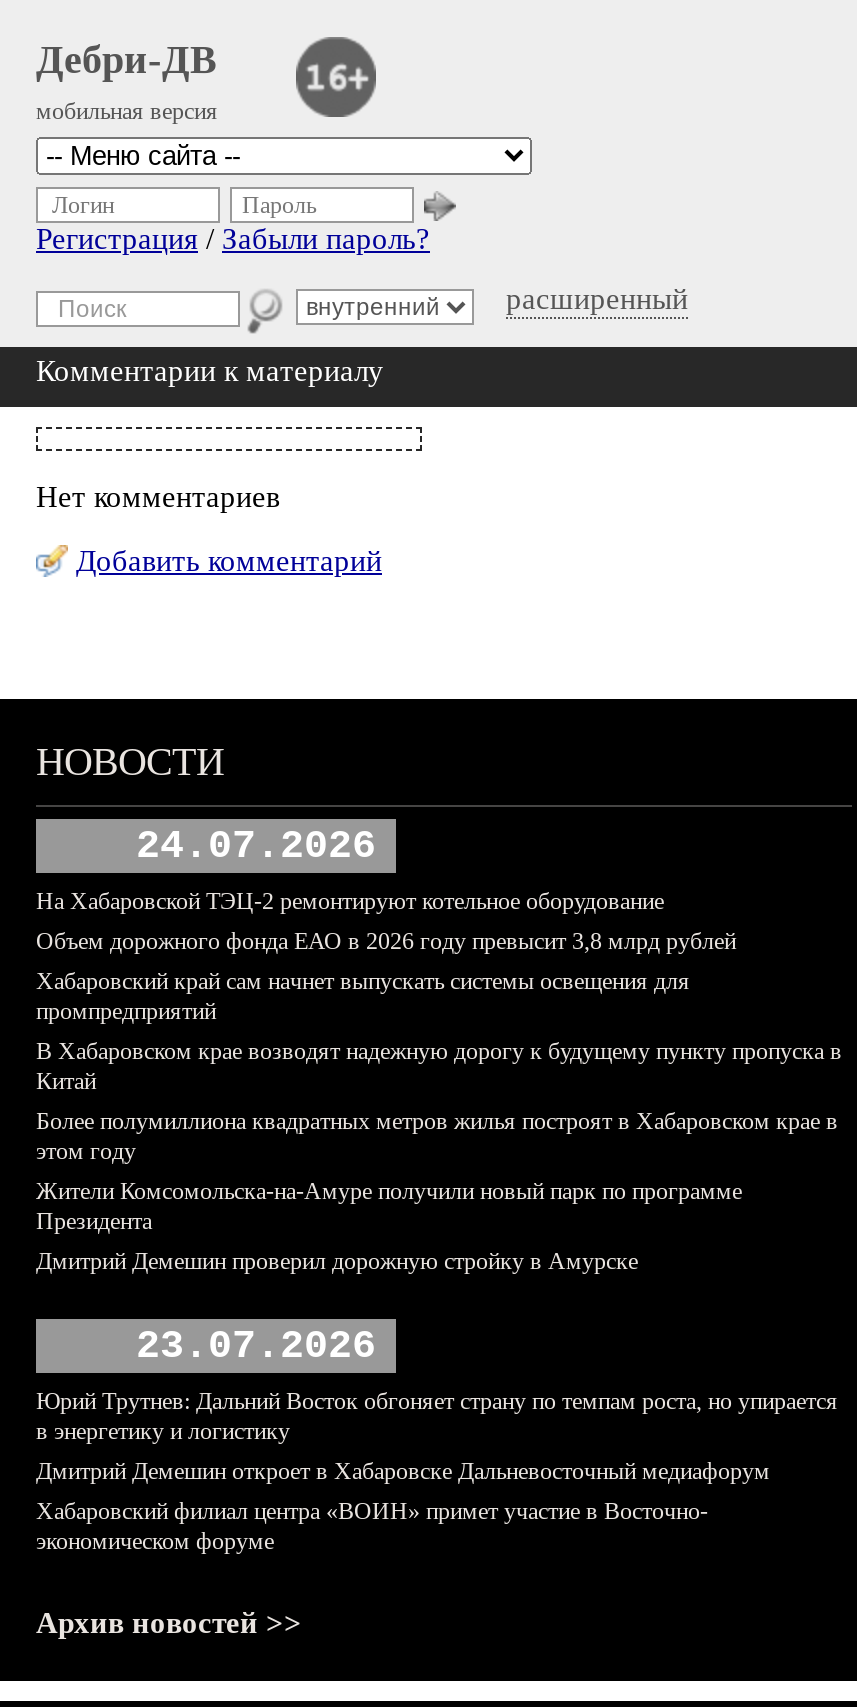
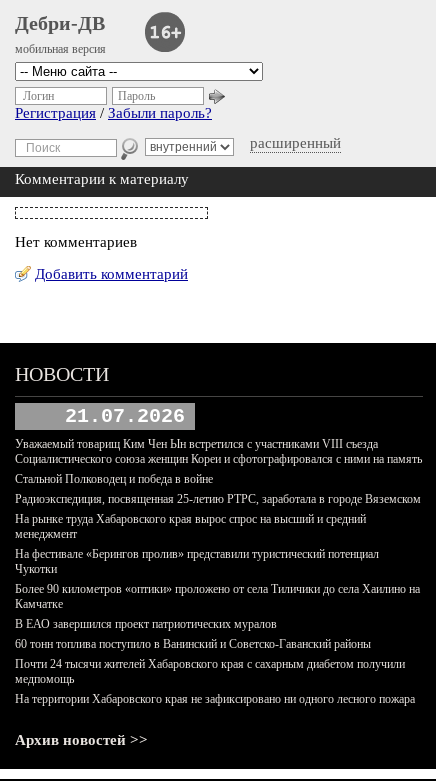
[36,823,842,1555] 24.07.2026 | На Хабаровской ТЭЦ-2 ремонтируют котельное оборудование | Объем дорожного фонда ЕАО в 2026 году превысит 3,8 млрд рублей | Хабаровский край сам начнет выпускать системы освещения для | промпредприятий | В Хабаровском крае возводят надежную дорогу к будущему пункту пропуска в | Китай | Более полумиллиона квадратных метров жилья построят в Хабаровском крае в | этом году | Жители Комсомольска-на-Амуре получили новый парк по программе | Президента | Дмитрий Демешин проверил дорожную стройку в Амурске | 23.07.2026 | Юрий Трутнев: Дальний Восток обгоняет страну по темпам роста, но упирается | в энергетику и логистику | Дмитрий Демешин откроет в Хабаровске Дальневосточный медиафорум | Хабаровский филиал центра «ВОИН» примет участие в Восточно- | экономическом форуме -> [15,405,422,706] 21.07.2026 | Уважаемый товарищ Ким Чен Ын встретился с участниками VIII съезда | Социалистического союза женщин Кореи и сфотографировался с ними на память | Стальной Полководец и победа в войне | Радиоэкспедиция, посвященная 25-летию РТРС, заработала в городе Вяземском | На рынке труда Хабаровского края вырос спрос на высший и средний | менеджмент | На фестивале «Берингов пролив» представили туристический потенциал | Чукотки | Более 90 километров «оптики» проложено от села Тиличики до села Хаилино на | Камчатке | В ЕАО завершился проект патриотических муралов | 60 тонн топлива поступило в Ванинский и Советско-Гаванский районы | Почти 24 тысячи жителей Хабаровского края с сахарным диабетом получили | медпомощь | На территории Хабаровского края не зафиксировано ни одного лесного пожара

